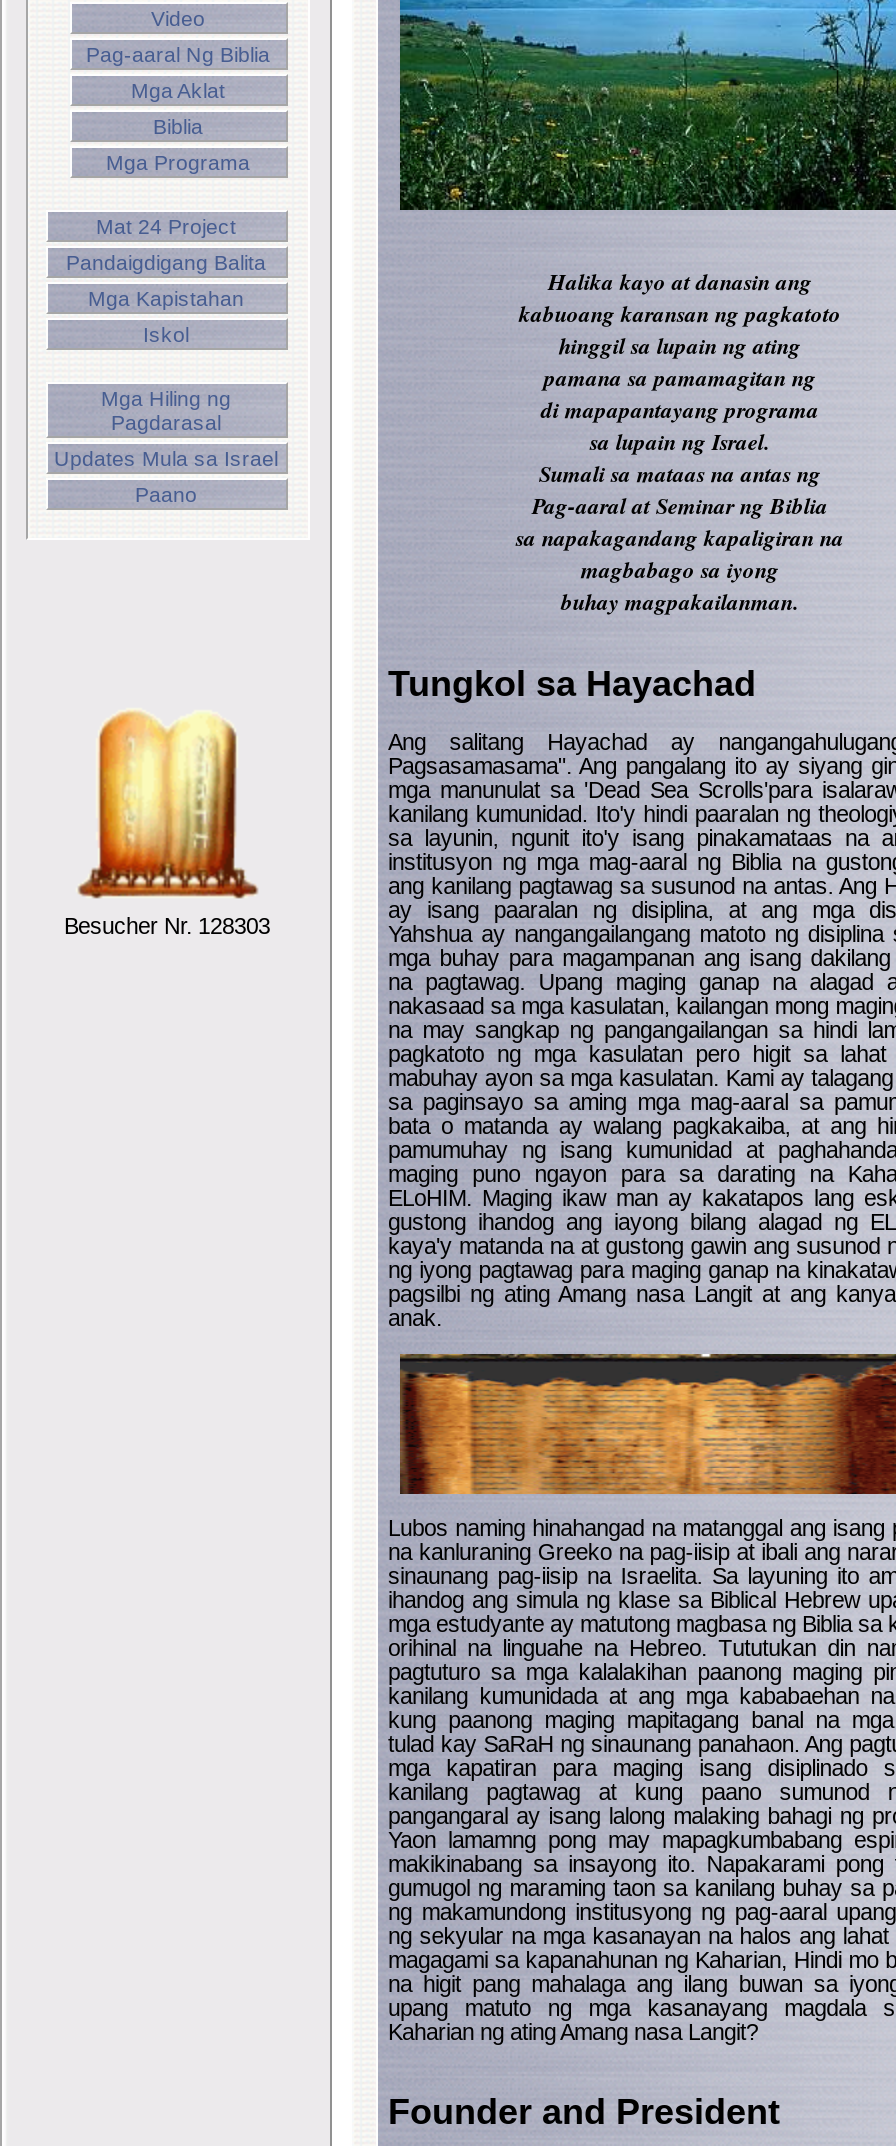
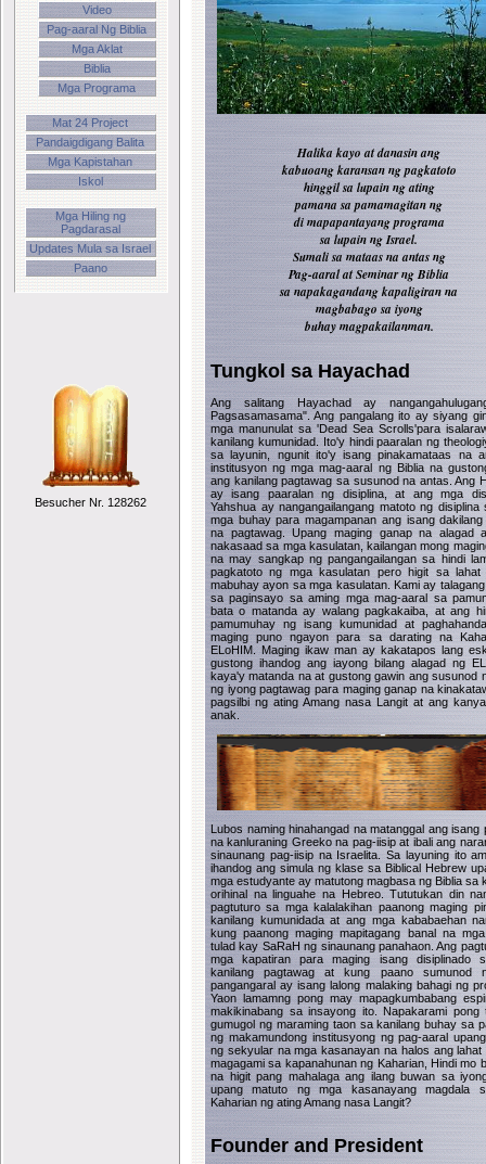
[64,914,270,938] Besucher Nr. 128303 -> [35,496,146,509] Besucher Nr. 128262

